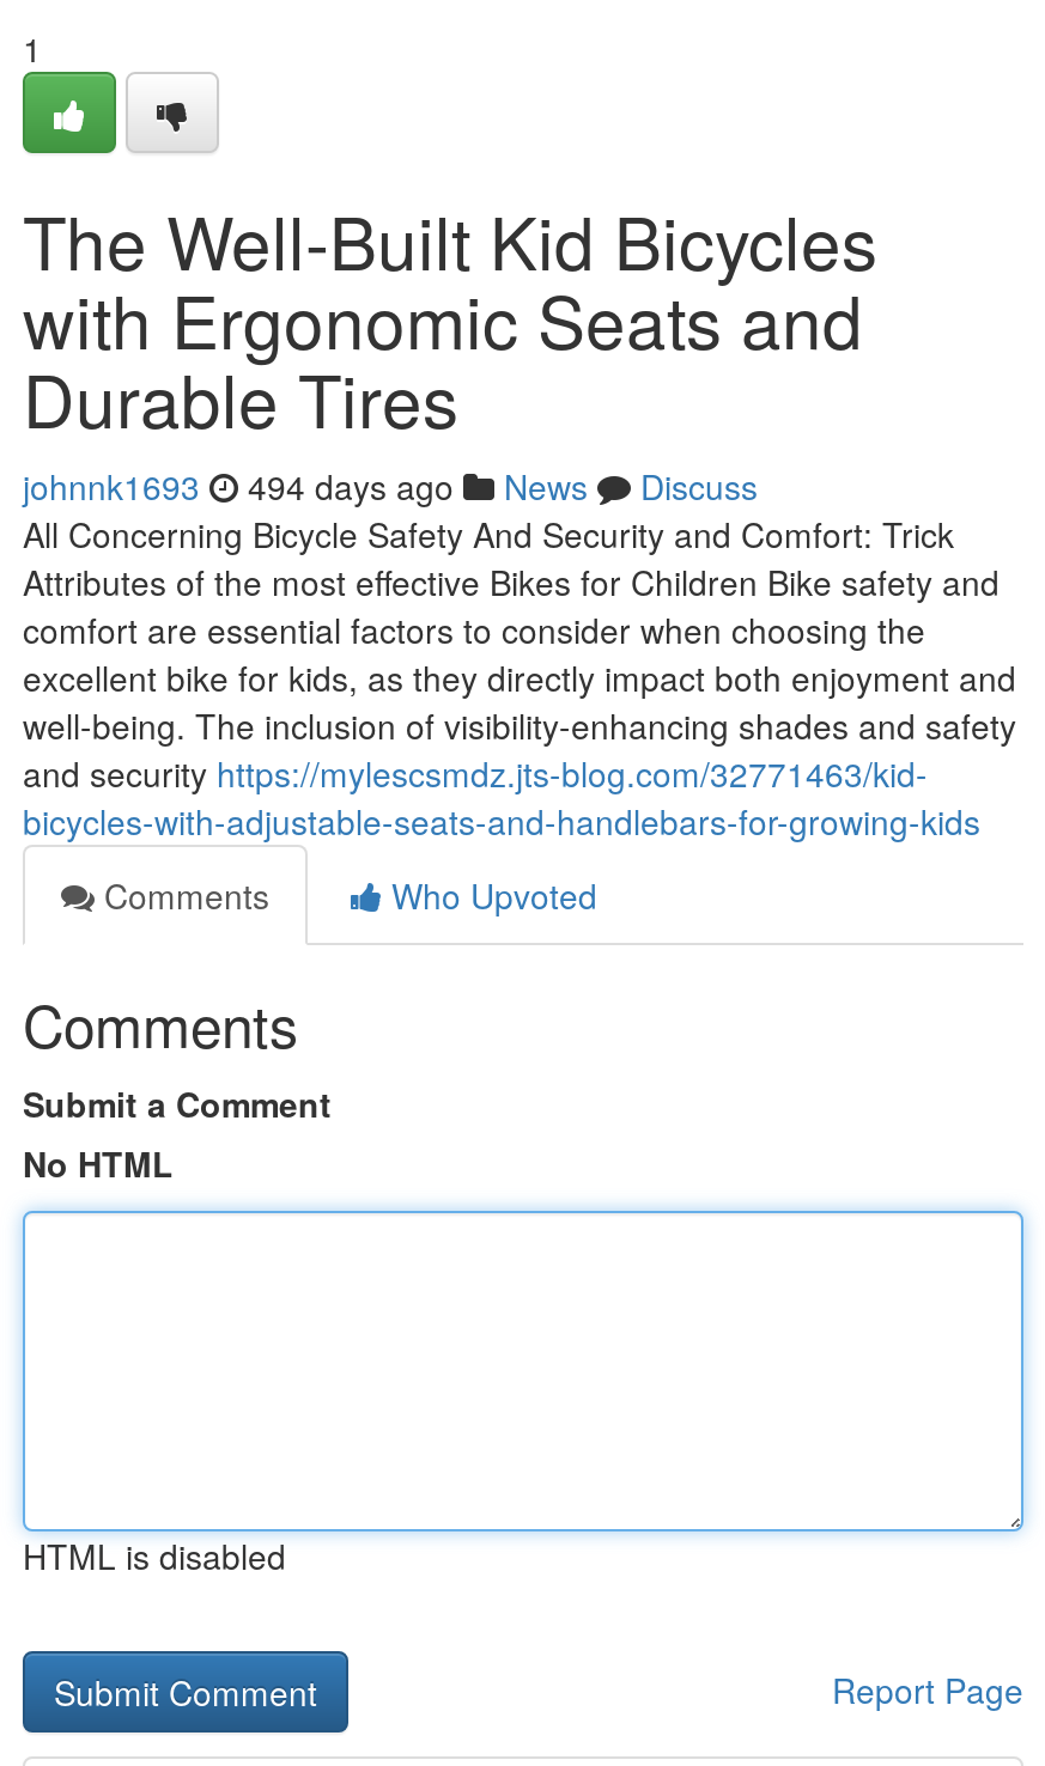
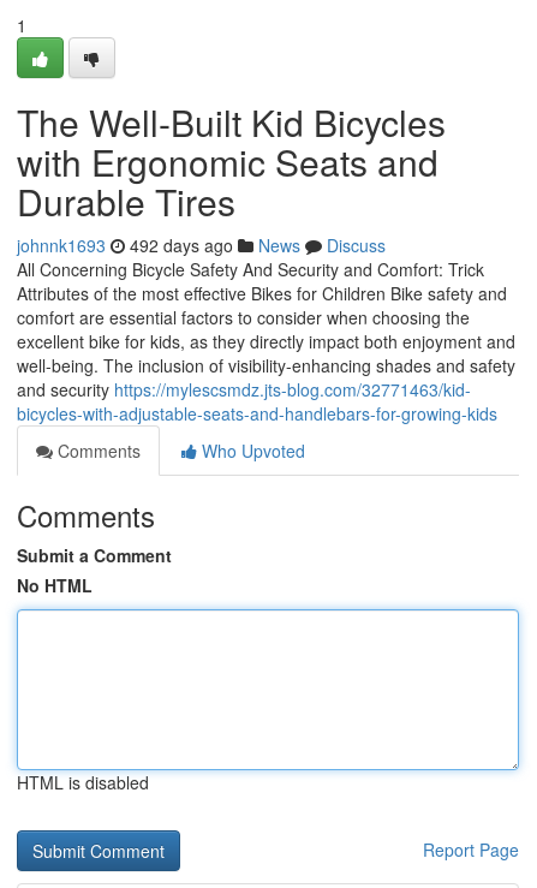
[23,462,758,510] johnnk1693 494 days ago News Discuss -> [17,233,386,257] johnnk1693 492 days ago News Discuss

